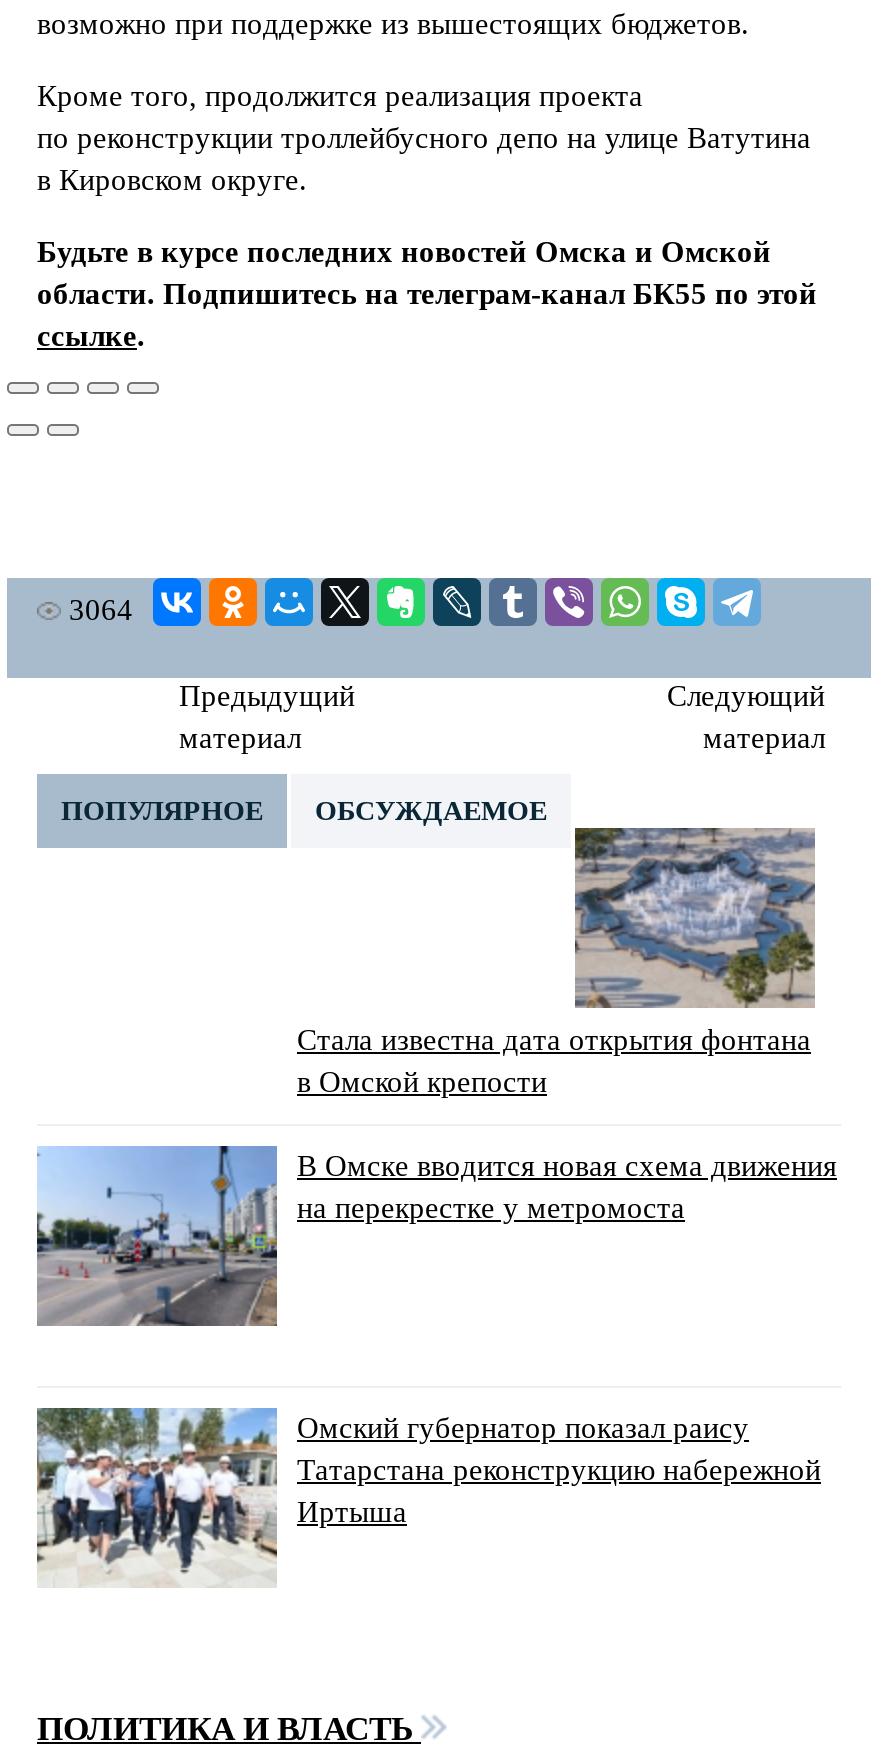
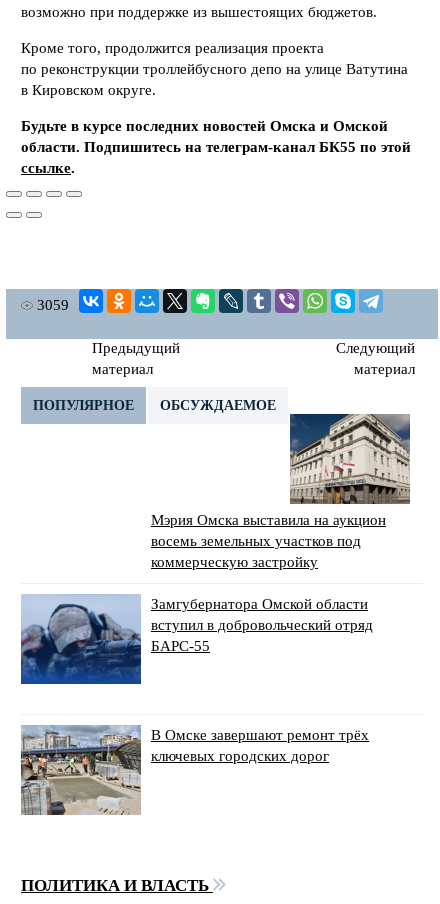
[69,593,133,625] 3064 -> [37,297,69,313] 3059
[297,826,815,1097] [image] | Стала известна дата открытия фонтана | в Омской крепости -> [151,413,410,570] [image] | Мэрия Омска выставила на аукцион | восемь земельных участков под | коммерческую застройку
[35,1144,837,1328] [image] | В Омске вводится новая схема движения | на перекрестке у метромоста -> [20,594,373,685] [image] | Замгубернатора Омской области | вступил в добровольческий отряд | БАРС-55
[37,1406,821,1588] [image] | Омский губернатор показал раису | Татарстана реконструкцию набережной | Иртыша -> [21,725,369,816] [image] | В Омске завершают ремонт трёх | ключевых городских дорог

